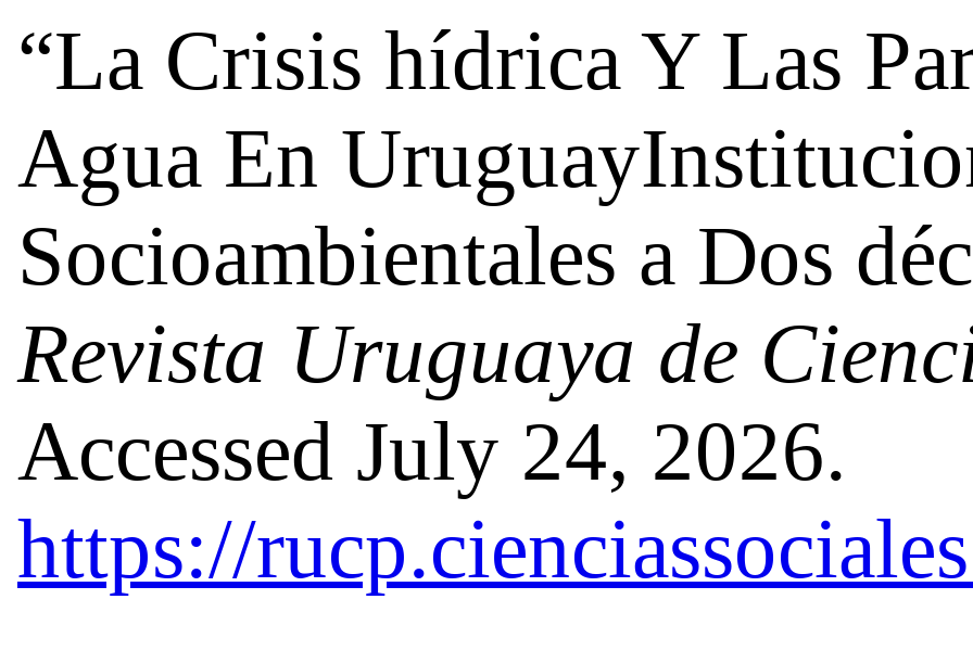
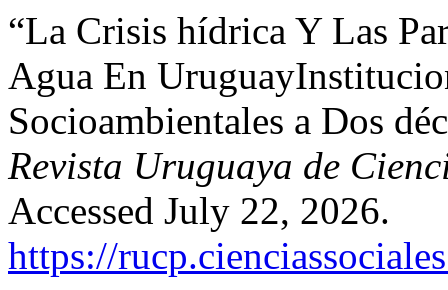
[17,404,847,497] Accessed July 24, 2026. -> [8,189,390,232] Accessed July 22, 2026.

